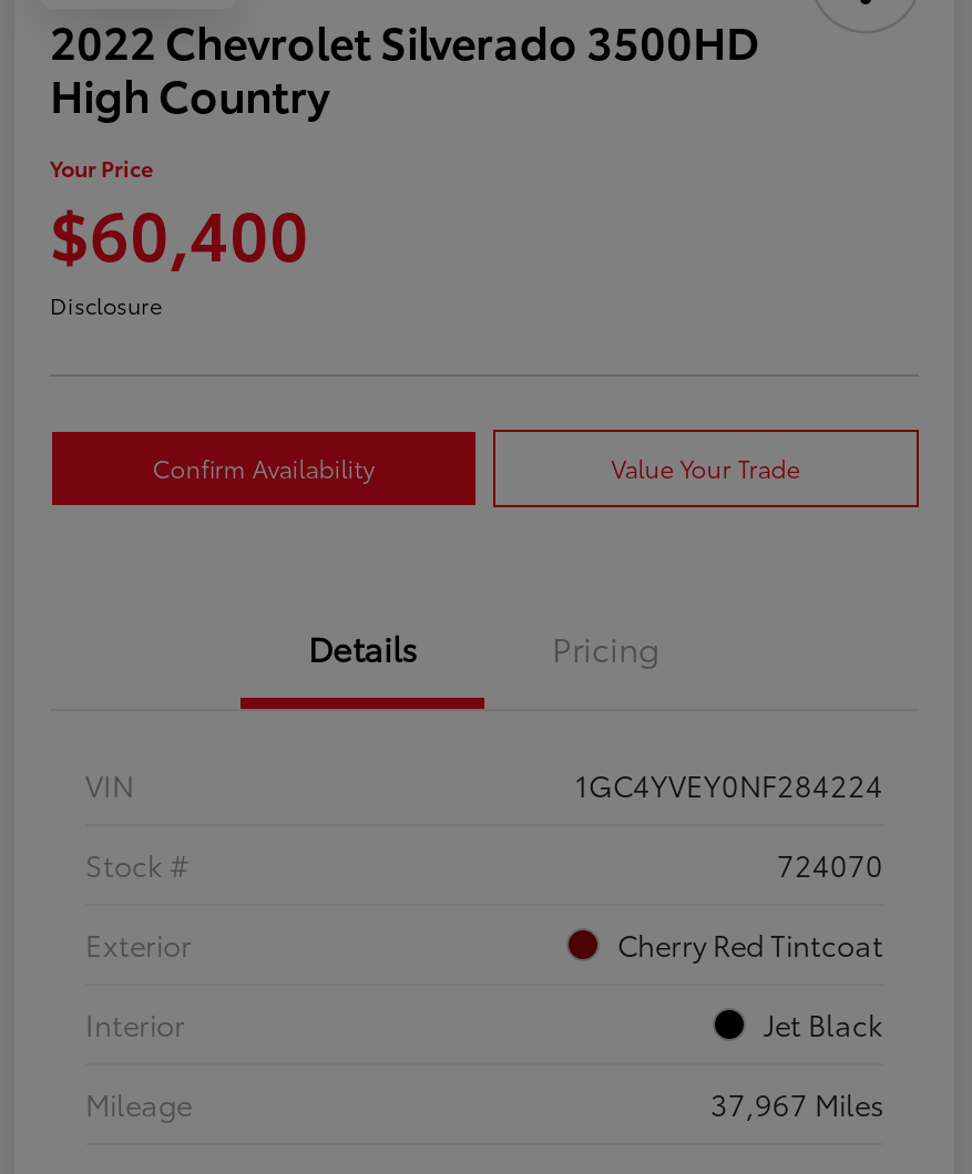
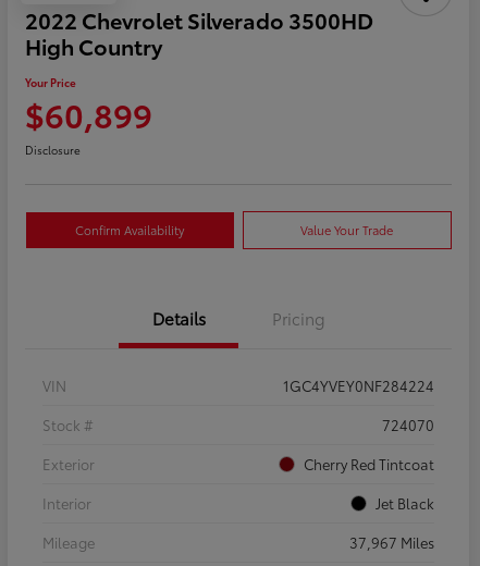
[50,185,309,280] $60,400 -> [25,91,152,138] $60,899

